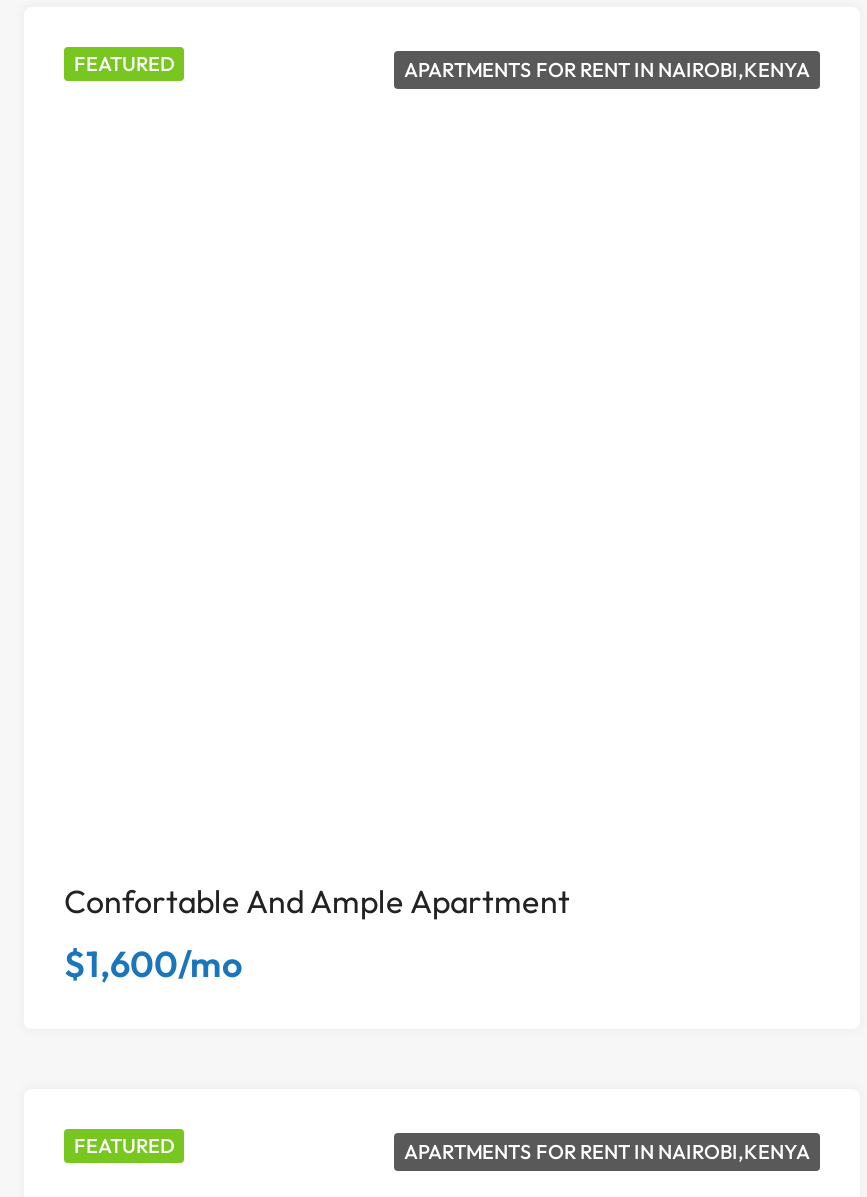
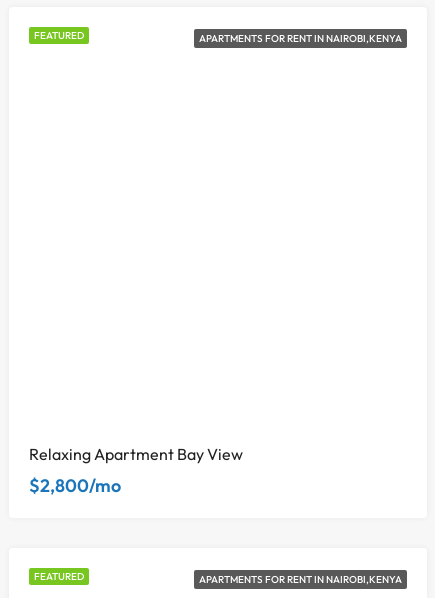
[64,881,570,987] Confortable And Ample Apartment | $1,600/mo -> [29,444,243,497] Relaxing Apartment Bay View | $2,800/mo

